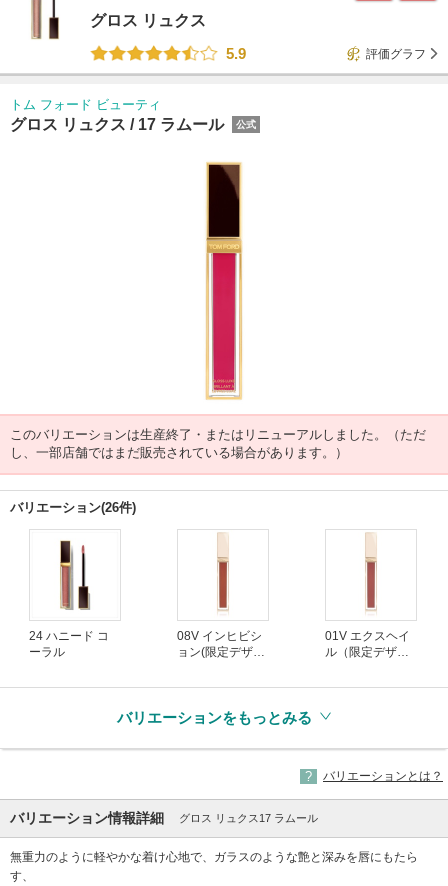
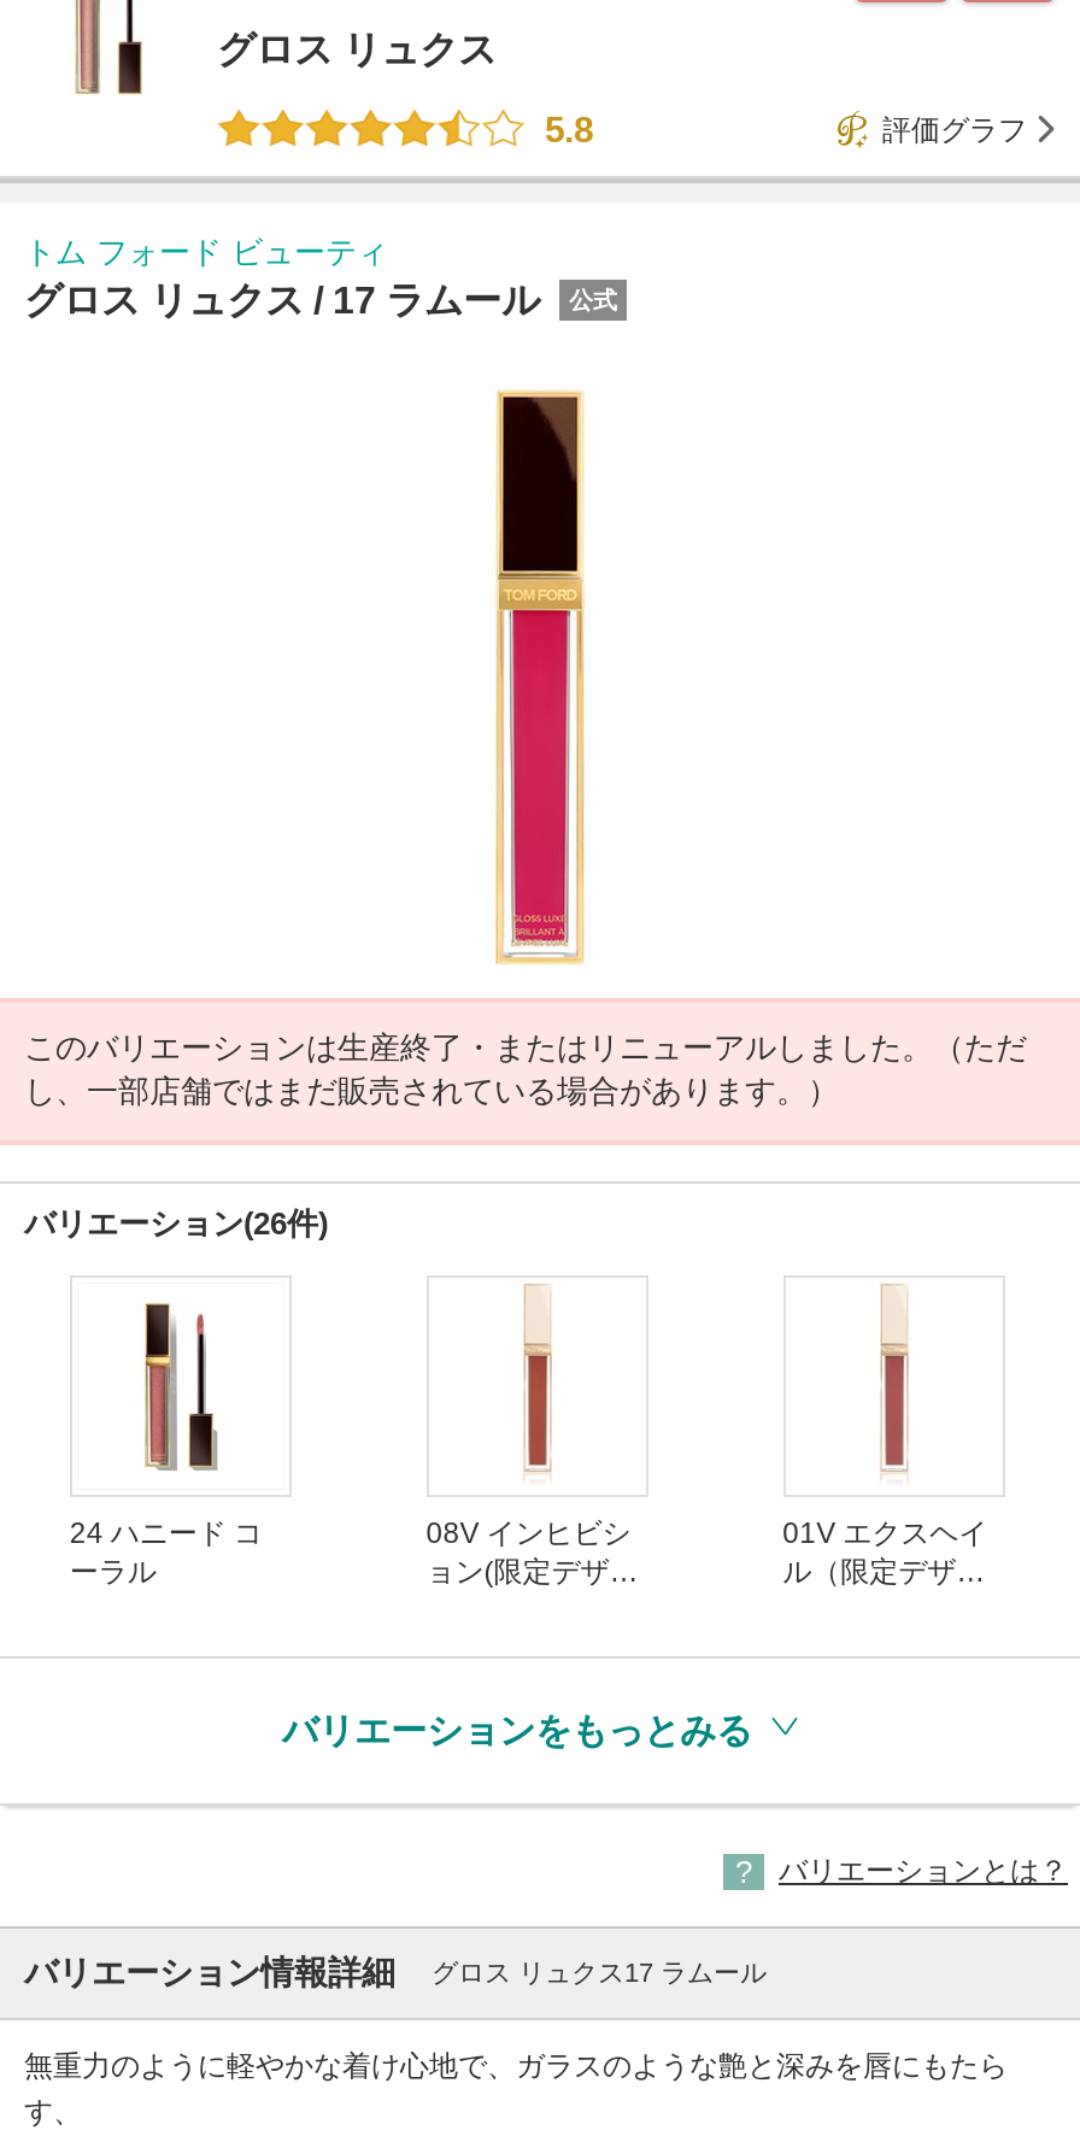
[226,45,246,62] 5.9 -> [545,108,593,149] 5.8

